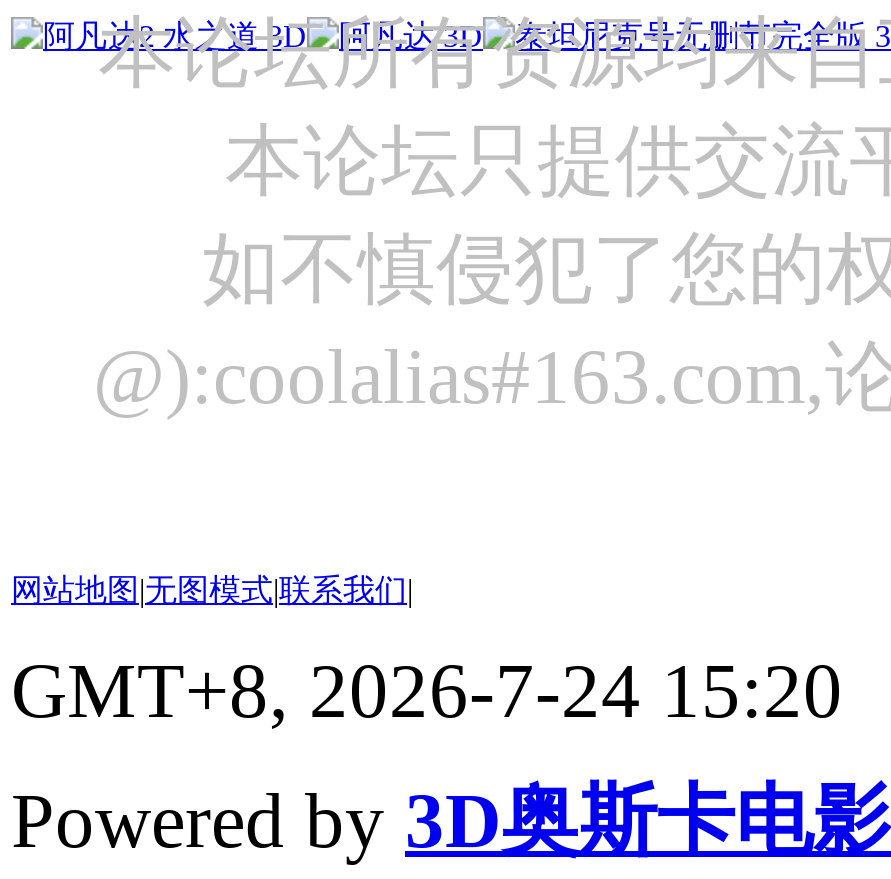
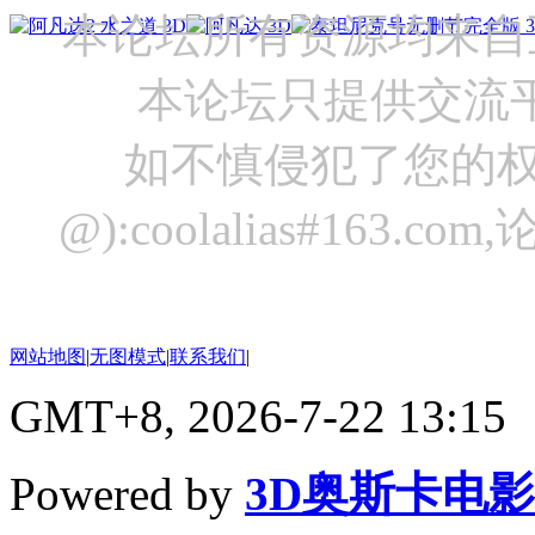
[11,647,843,733] GMT+8, 2026-7-24 15:20 -> [10,390,506,442] GMT+8, 2026-7-22 13:15

